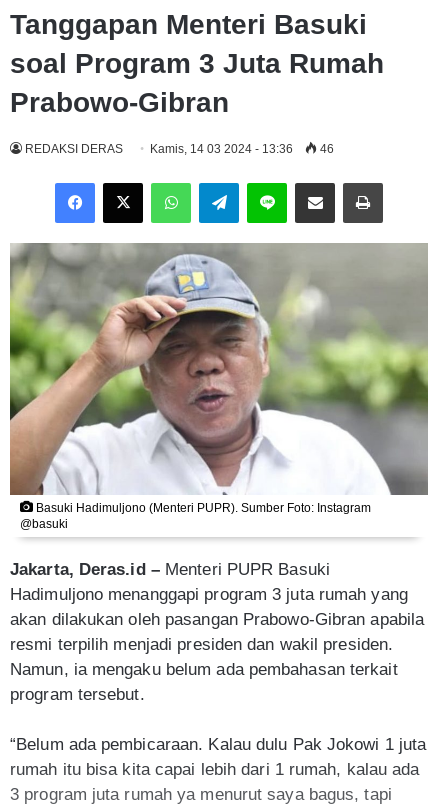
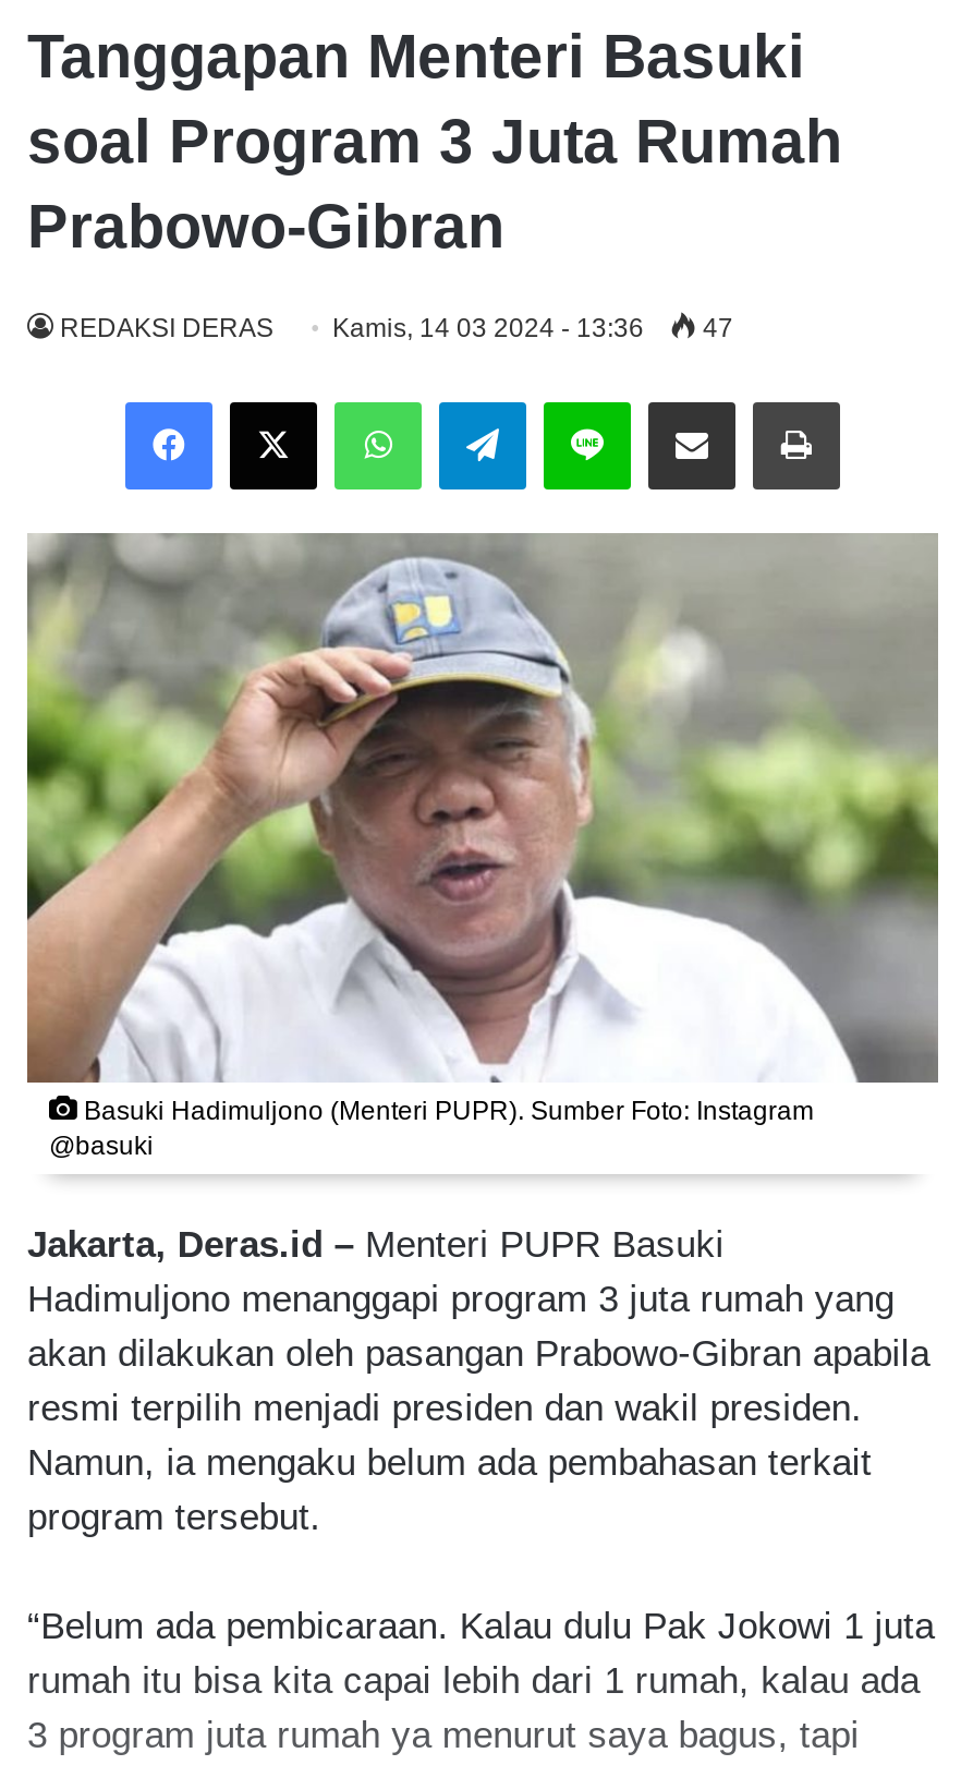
[25,142,334,156] REDAKSI DERAS Kamis, 14 03 2024 - 13:36 46 -> [60,313,733,344] REDAKSI DERAS Kamis, 14 03 2024 - 13:36 47

